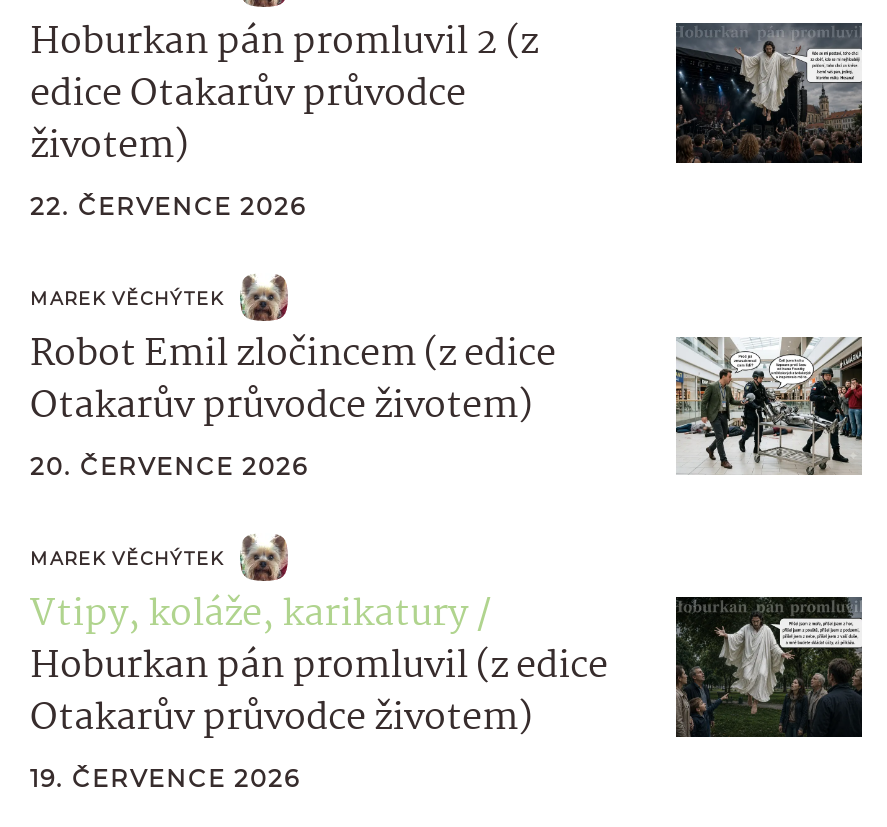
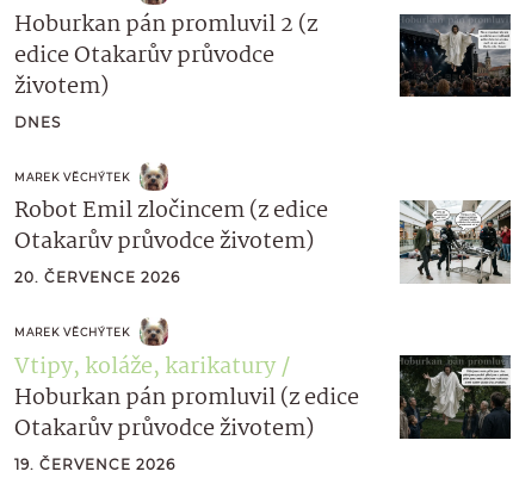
[30,190,306,220] 22. ČERVENCE 2026 -> [14,113,61,131] DNES

